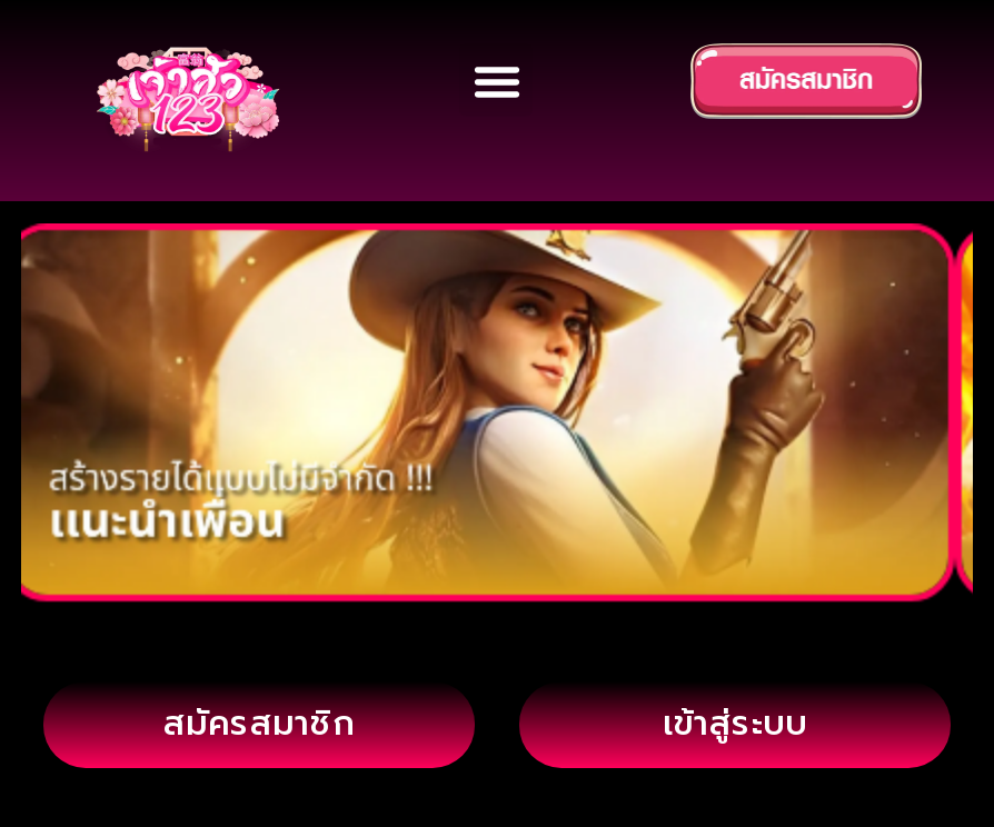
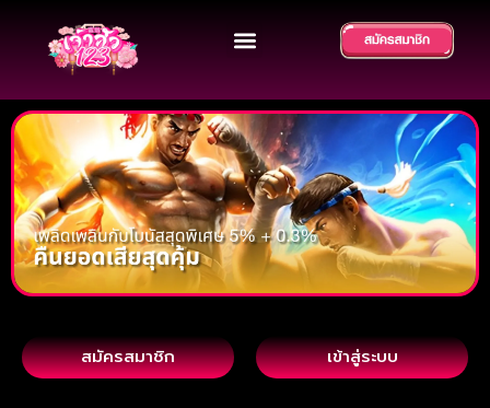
[19,221,975,604] [image] -> [10,109,480,298] [image]

